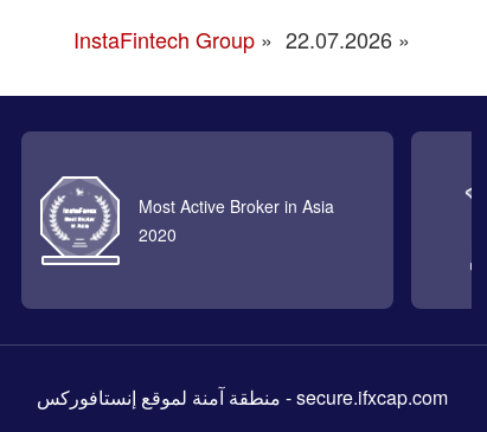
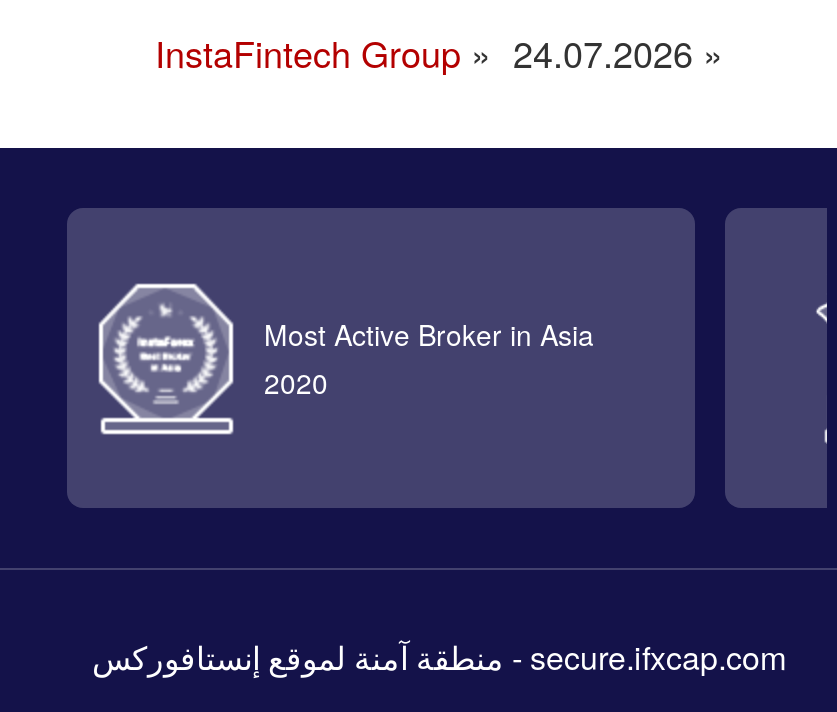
[73,24,392,55] InstaFintech Group» 22.07.2026 -> [155,26,693,78] InstaFintech Group» 24.07.2026

